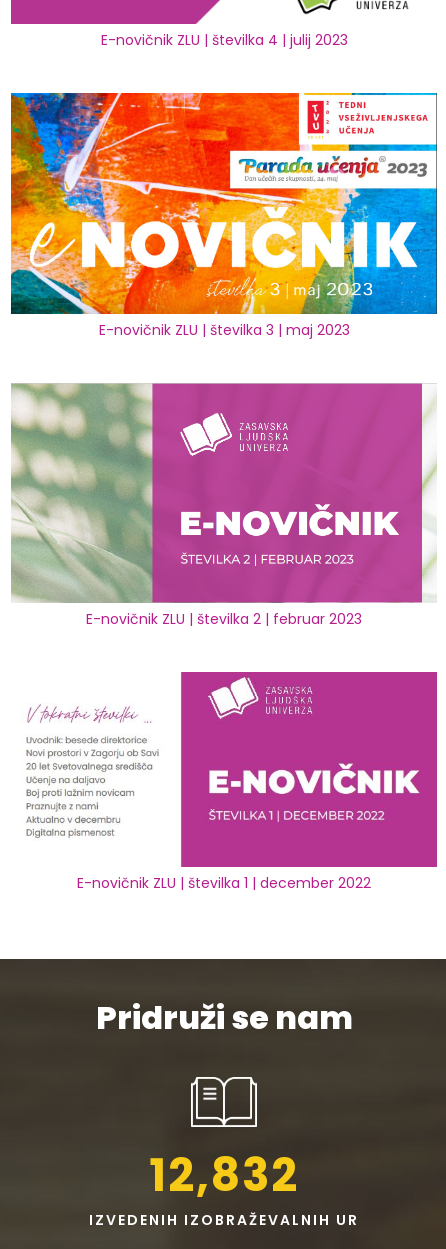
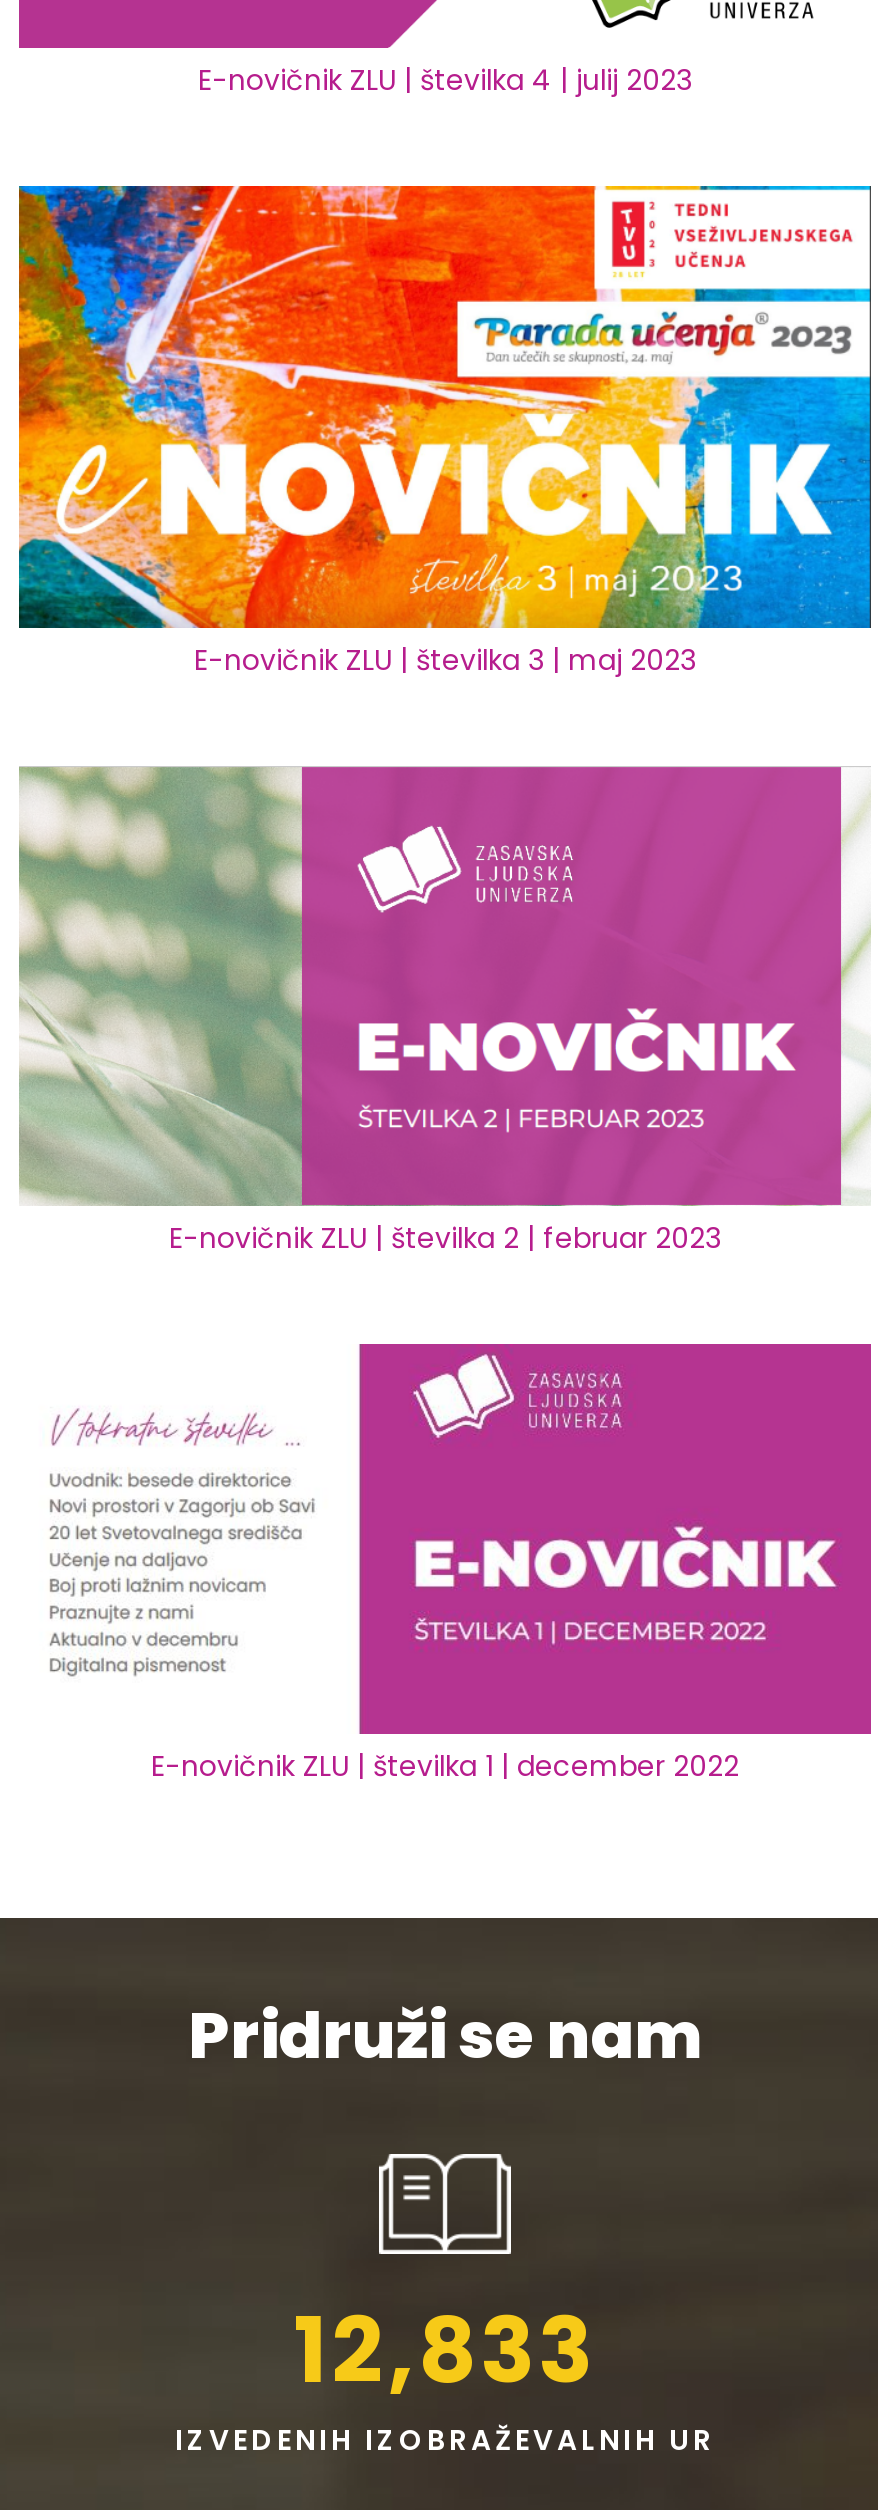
[149,1144,299,1207] 12,832 -> [294,2289,596,2415] 12,833

